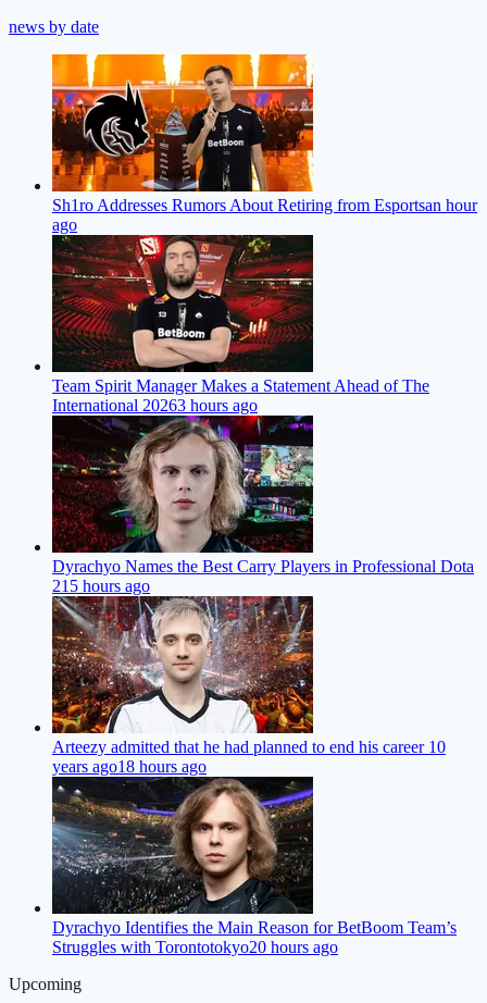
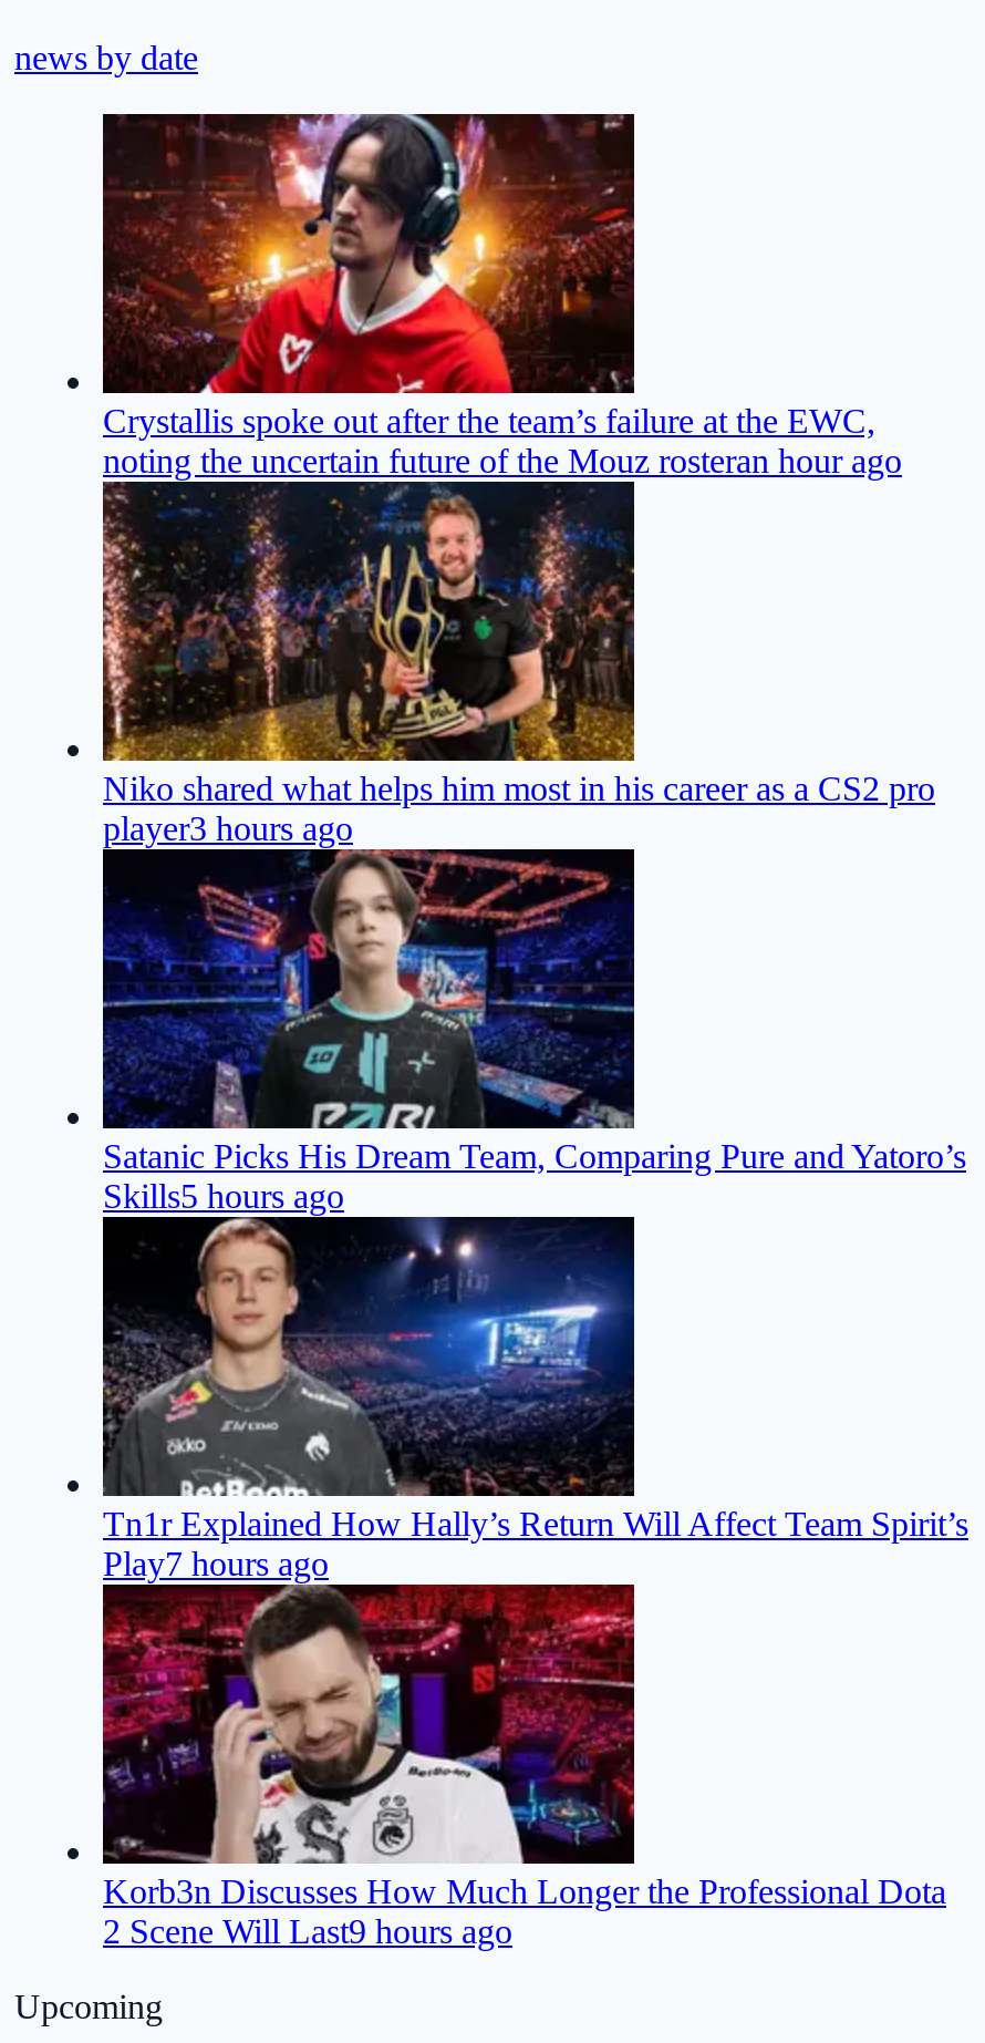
[51,53,477,234] [image] | Sh1ro Addresses Rumors About Retiring from Esportsan hour | ago -> [101,112,902,480] [image] | Crystallis spoke out after the team’s failure at the EWC, | noting the uncertain future of the Mouz rosteran hour ago
[51,243,429,415] [image] | Team Spirit Manager Makes a Statement Ahead of The | International 20263 hours ago -> [101,497,935,848] [image] | Niko shared what helps him most in his career as a CS2 pro | player3 hours ago
[51,414,474,595] [image] | Dyrachyo Names the Best Carry Players in Professional Dota | 215 hours ago -> [101,847,966,1216] [image] | Satanic Picks His Dream Team, Comparing Pure and Yatoro’s | Skills5 hours ago
[51,595,446,776] [image] | Arteezy admitted that he had planned to end his career 10 | years ago18 hours ago -> [101,1215,968,1583] [image] | Tn1r Explained How Hally’s Return Will Affect Team Spirit’s | Play7 hours ago
[51,776,457,957] [image] | Dyrachyo Identifies the Main Reason for BetBoom Team’s | Struggles with Torontotokyo20 hours ago -> [101,1582,946,1951] [image] | Korb3n Discusses How Much Longer the Professional Dota | 2 Scene Will Last9 hours ago

